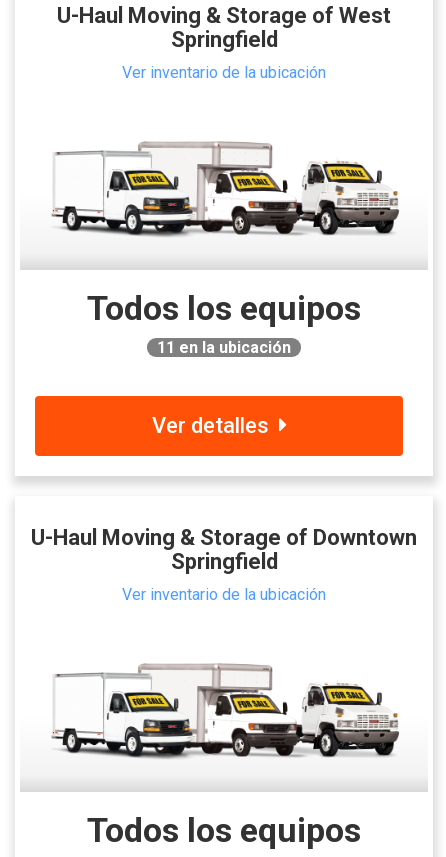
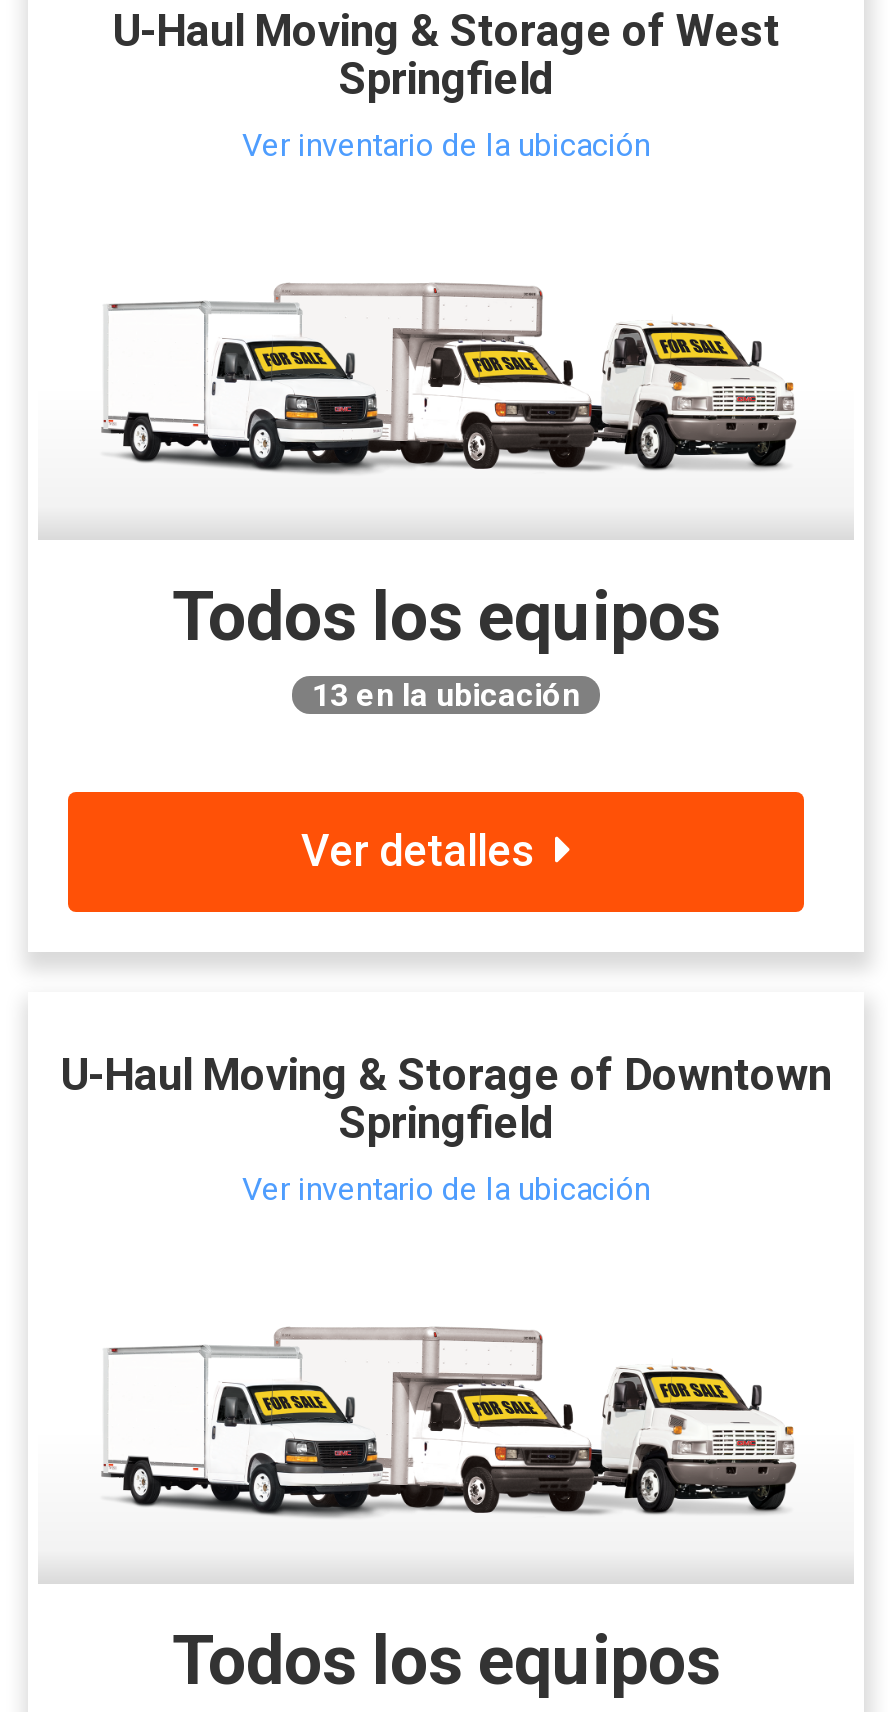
[157,338,291,357] 11en la ubicación -> [312,676,580,714] 13en la ubicación

